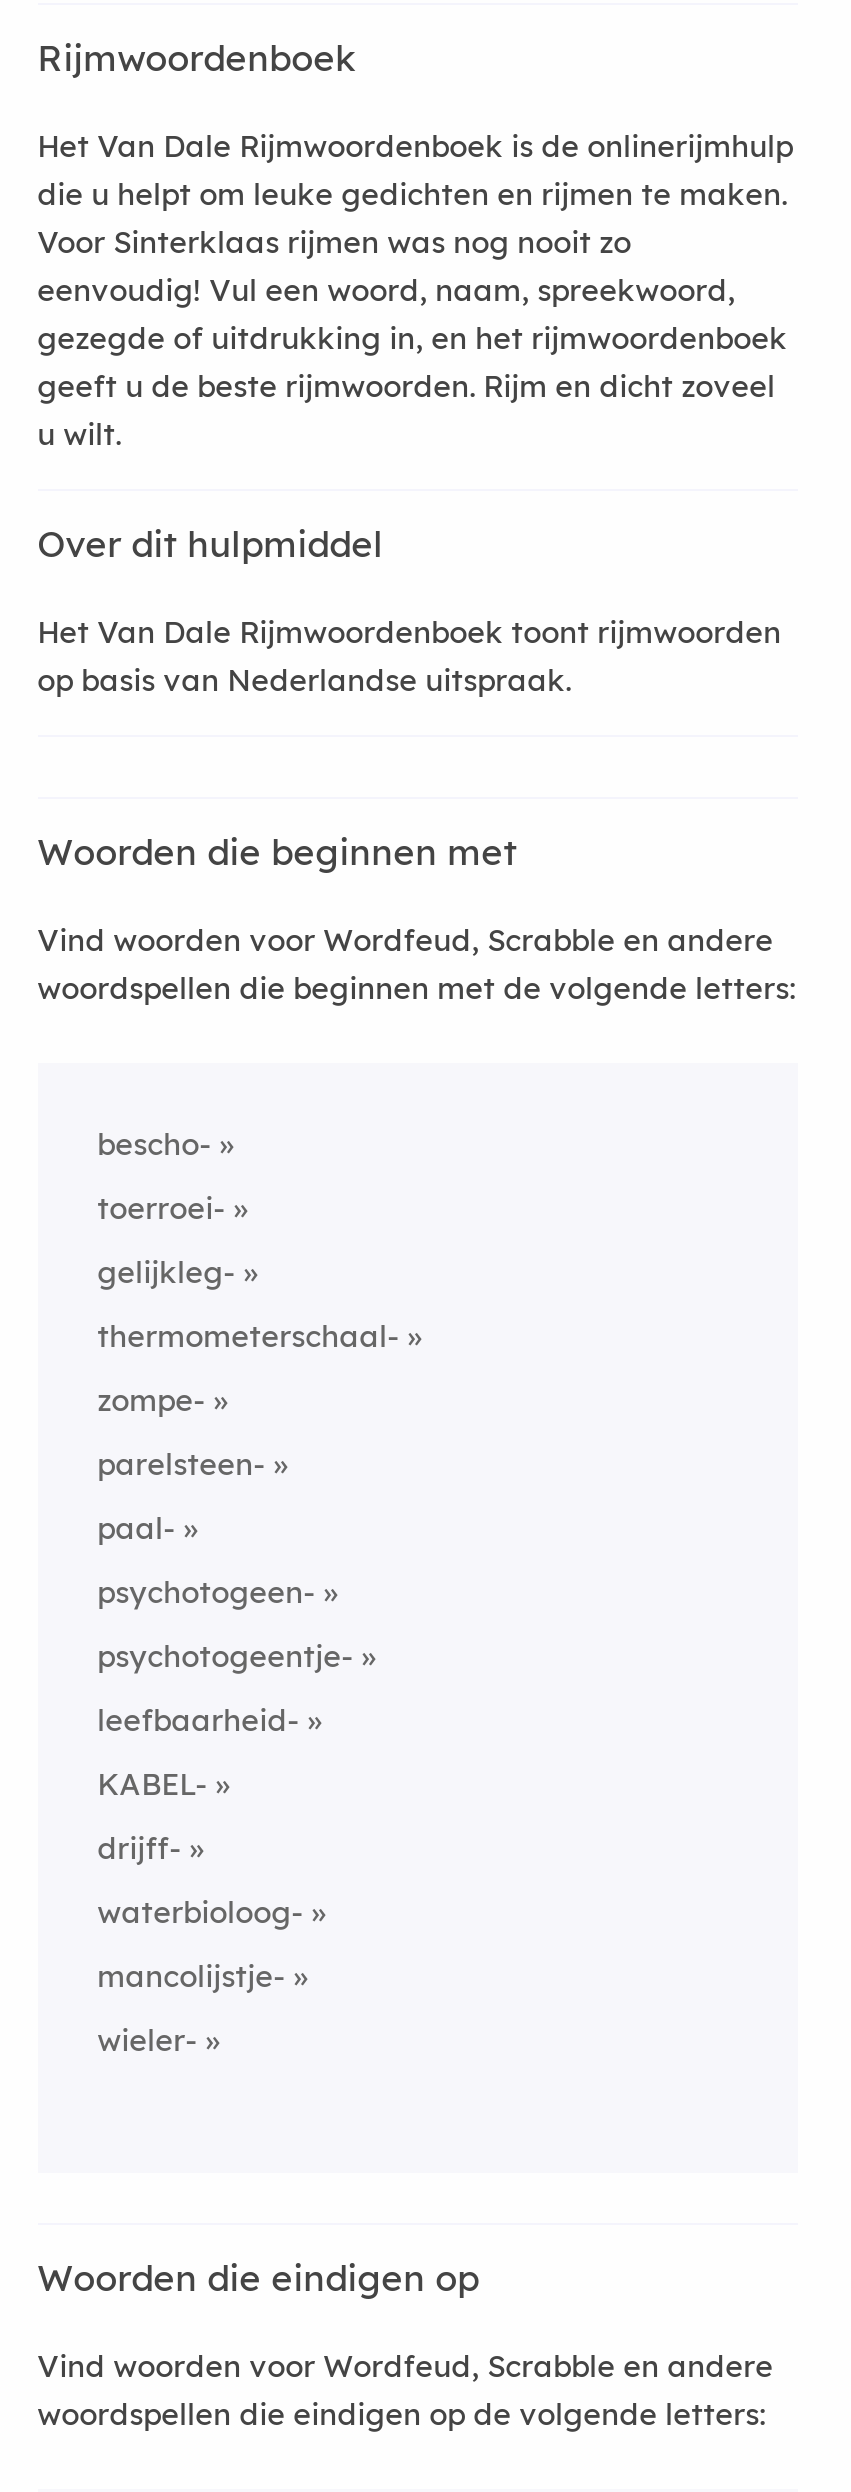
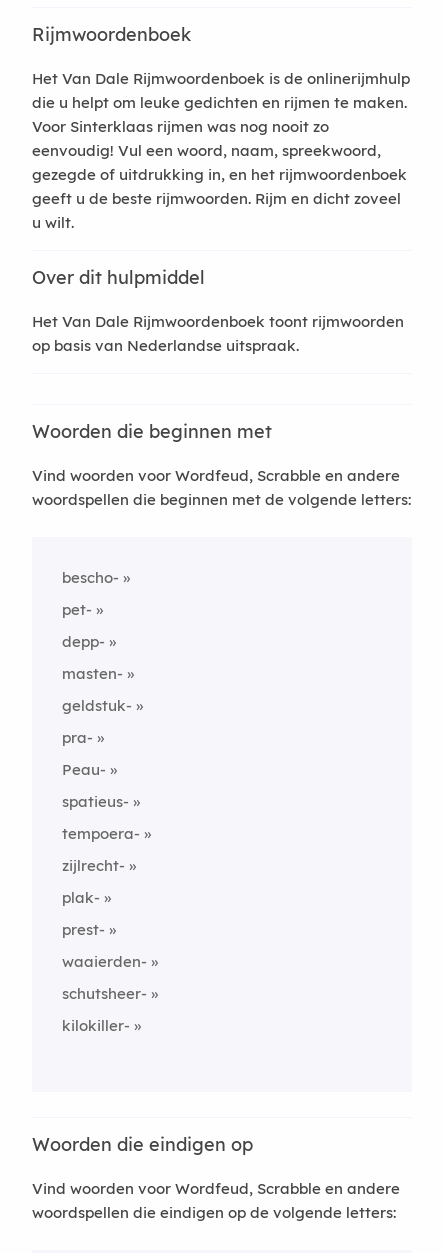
[97,1189,225,1227] toerroei- -> [62,600,92,619] pet-
[97,1253,235,1291] gelijkleg- -> [62,632,105,651] depp-
[97,1317,399,1355] thermometerschaal- -> [62,664,123,683] masten-
[97,1381,205,1419] zompe- -> [62,696,132,715] geldstuk-
[97,1445,265,1483] parelsteen- -> [62,728,93,747] pra-
[97,1509,175,1547] paal- -> [62,760,106,779] Peau-
[97,1573,315,1611] psychotogeen- -> [62,792,129,811] spatieus-
[97,1637,353,1675] psychotogeentje- -> [62,824,140,843] tempoera-
[97,1701,299,1739] leefbaarheid- -> [62,856,125,875] zijlrecht-
[97,1765,207,1803] KABEL- -> [62,888,100,907] plak-
[97,1829,181,1867] drijff- -> [62,920,105,939] prest-
[97,1893,303,1931] waterbioloog- -> [62,952,147,971] waaierden-
[97,1957,285,1995] mancolijstje- -> [62,984,147,1003] schutsheer-
[97,2021,197,2059] wieler- -> [62,1016,130,1035] kilokiller-

